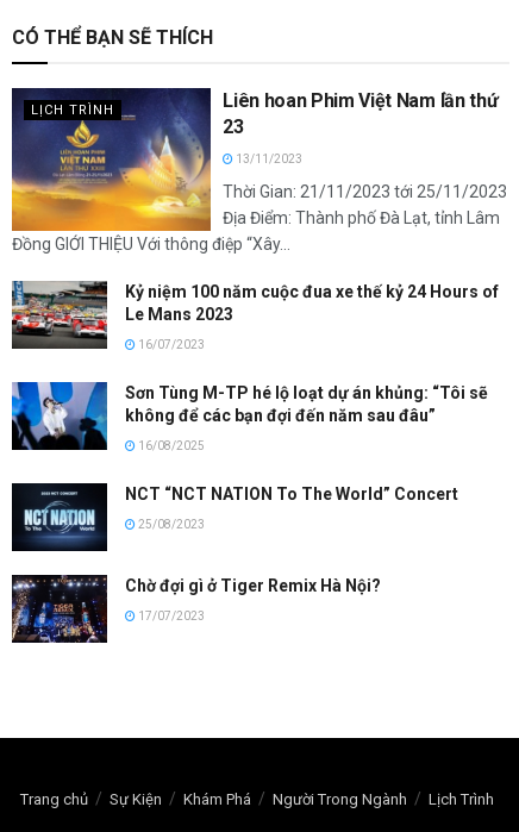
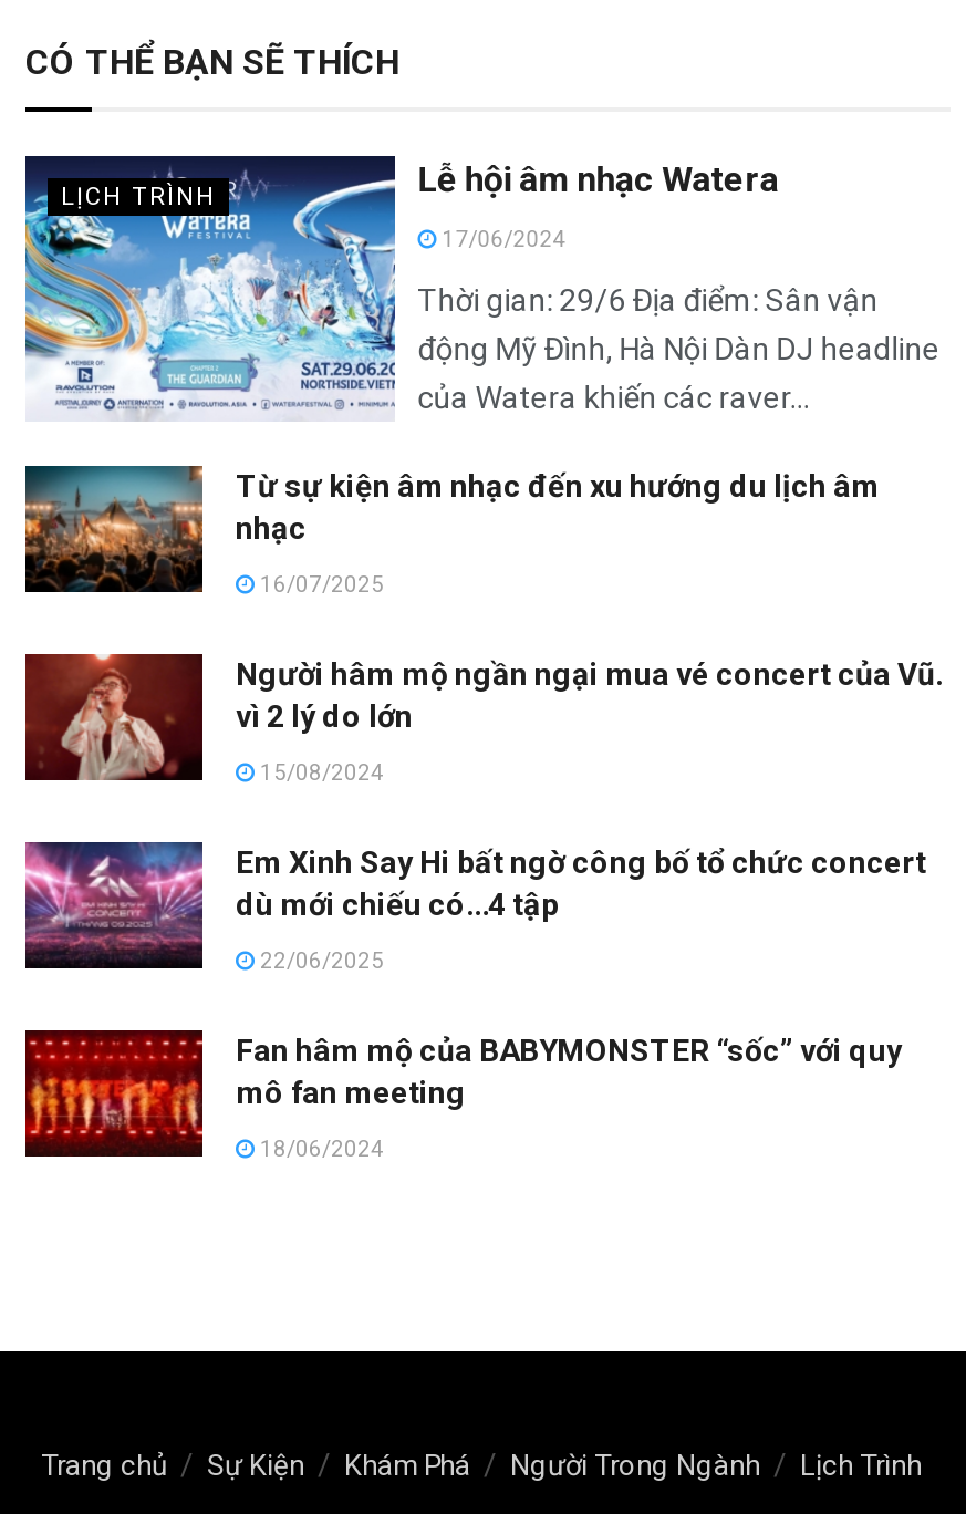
[11,89,498,226] [image] | Liên hoan Phim Việt Nam lần thứ | 23 -> [23,158,779,400] [image] | Lễ hội âm nhạc Watera
[234,152,303,166] 13/11/2023 -> [438,227,566,251] 17/06/2024
[12,182,507,254] Thời Gian: 21/11/2023 tới 25/11/2023 | Địa Điểm: Thành phố Đà Lạt, tỉnh Lâm | Đồng GIỚI THIỆU Với thông điệp “Xây... -> [418,282,940,415] Thời gian: 29/6 Địa điểm: Sân vận | động Mỹ Đình, Hà Nội Dàn DJ headline | của Watera khiến các raver...
[11,263,499,350] [image] | Kỷ niệm 100 năm cuộc đua xe thế kỷ 24 Hours of | Le Mans 2023 -> [23,468,880,628] [image] | Từ sự kiện âm nhạc đến xu hướng du lịch âm | nhạc
[136,338,205,351] 16/07/2023 -> [256,572,384,597] 16/07/2025
[11,363,488,451] [image] | Sơn Tùng M-TP hé lộ loạt dự án khủng: “Tôi sẽ | không để các bạn đợi đến năm sau đâu” -> [23,652,944,816] [image] | Người hâm mộ ngần ngại mua vé concert của Vũ. | vì 2 lý do lớn
[136,439,205,452] 16/08/2025 -> [256,761,384,785] 15/08/2024
[11,464,458,552] [image] | NCT “NCT NATION To The World” Concert -> [23,840,926,1004] [image] | Em Xinh Say Hi bất ngờ công bố tổ chức concert | dù mới chiếu có…4 tập
[136,518,205,531] 25/08/2023 -> [256,949,384,973] 22/06/2025
[11,565,381,644] [image] | Chờ đợi gì ở Tiger Remix Hà Nội? -> [23,1028,902,1174] [image] | Fan hâm mộ của BABYMONSTER “sốc” với quy | mô fan meeting
[136,610,205,623] 17/07/2023 -> [256,1137,384,1161] 18/06/2024

